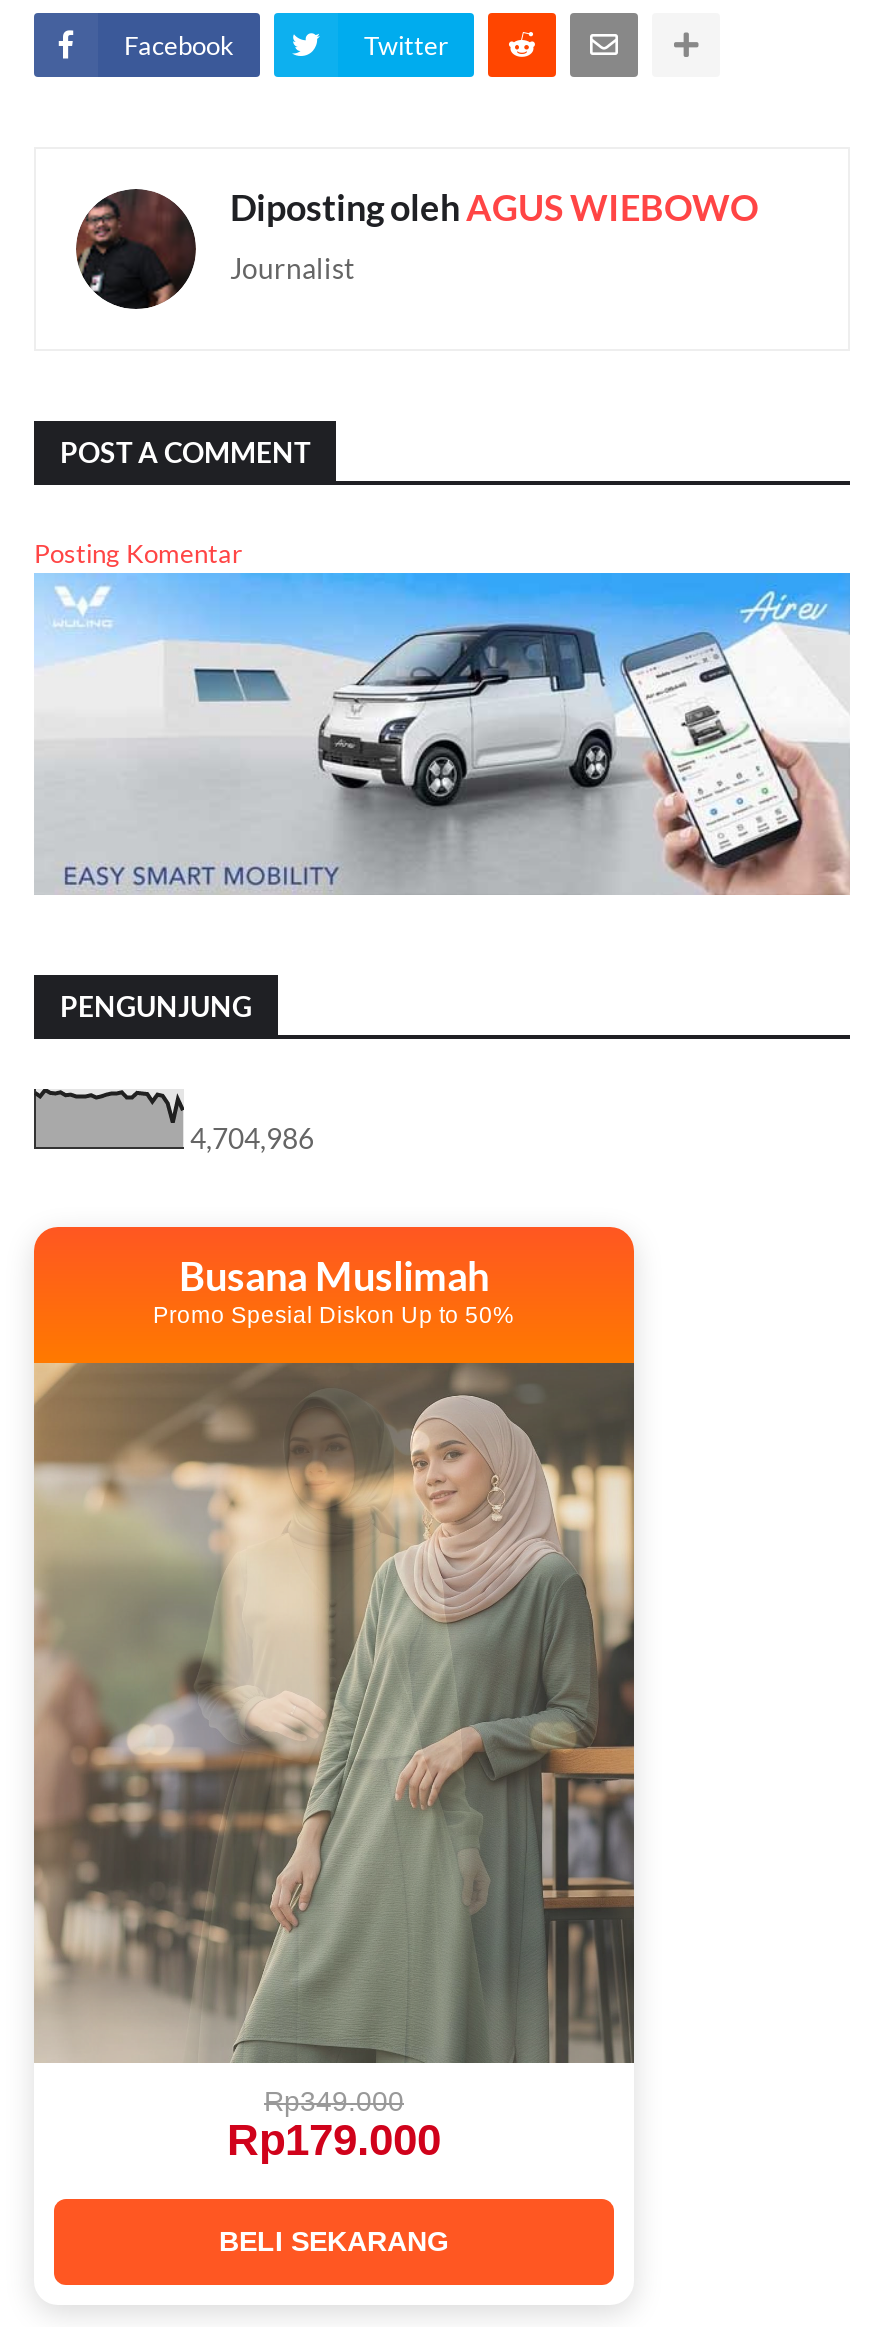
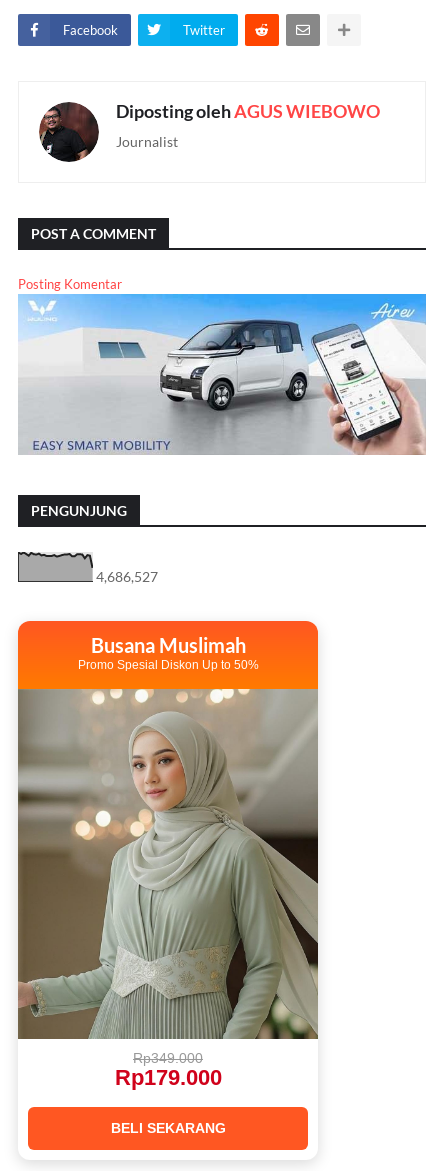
[190,1121,314,1155] 4,704,986 -> [96,568,158,585] 4,686,527
[34,1361,636,2063] [image] -> [17,688,318,1039] [image]

